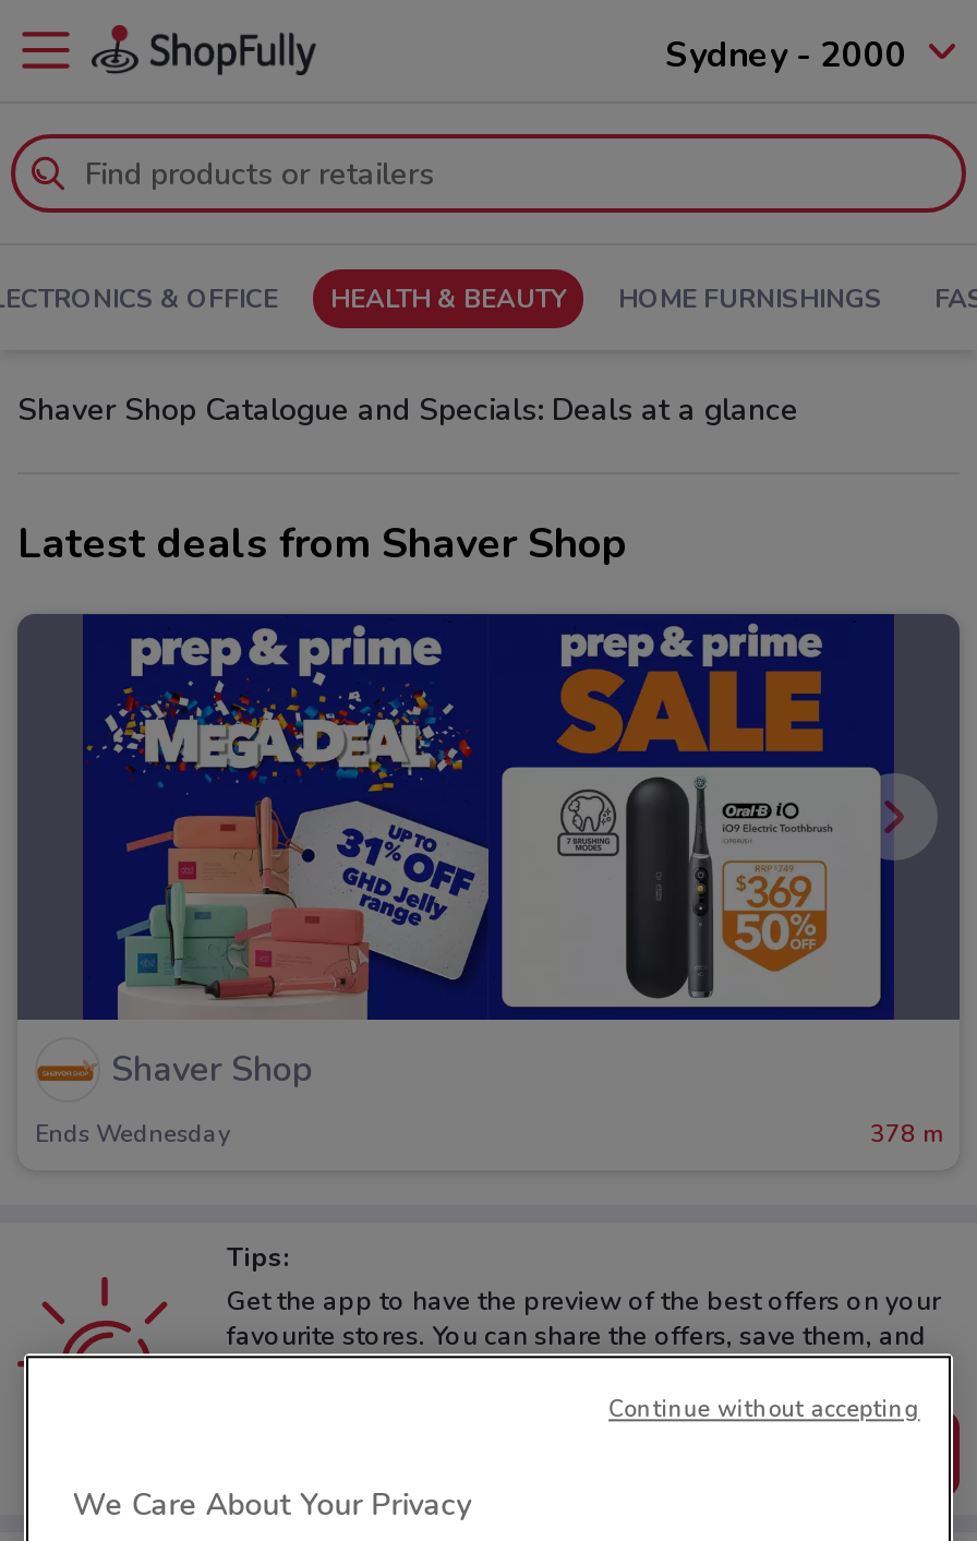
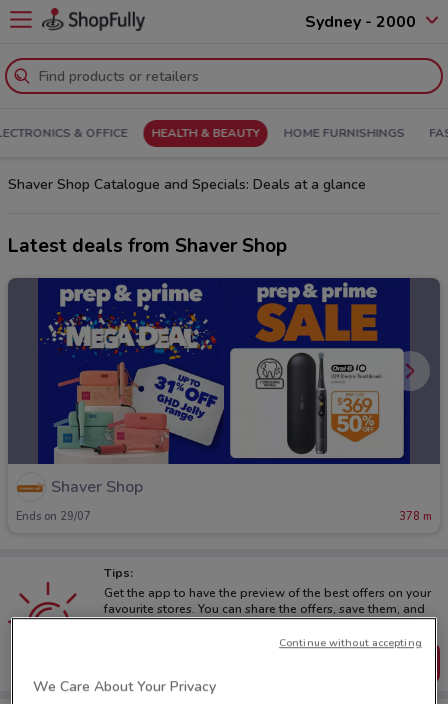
[35,1118,231,1151] Ends Wednesday -> [16,509,91,524] Ends on 29/07

